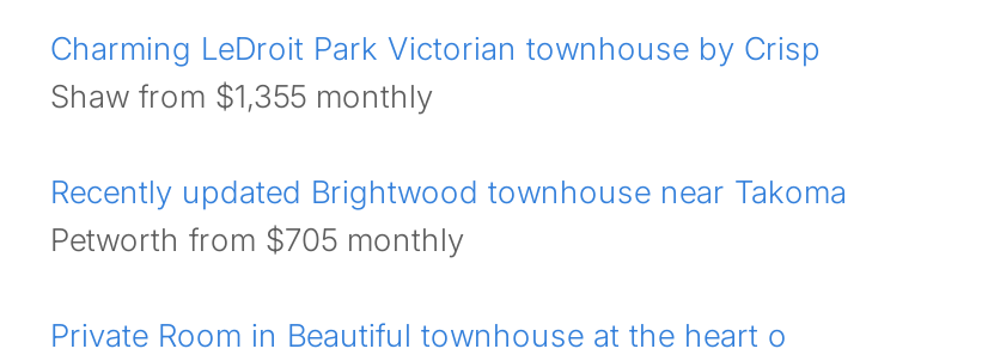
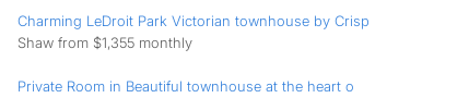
[50,172,847,258] Recently updated Brightwood townhouse near Takoma | Petworth from $705 monthly -> none

